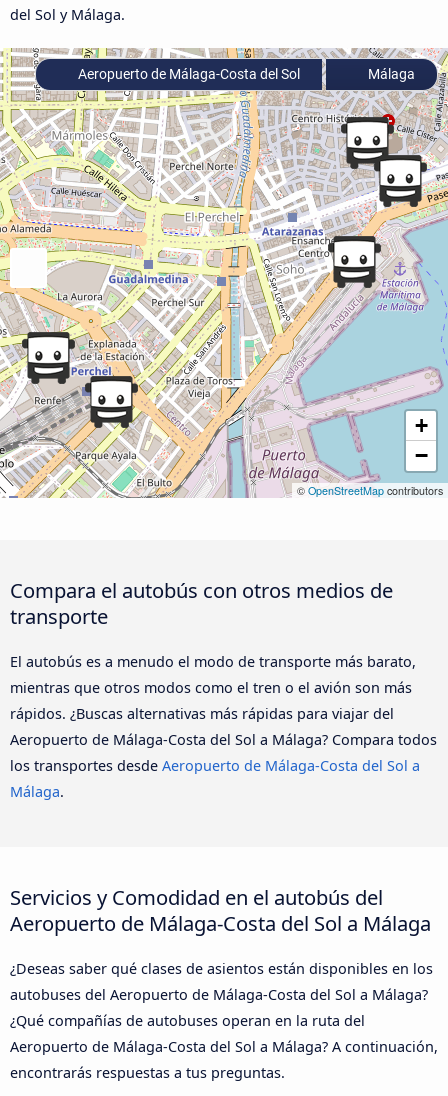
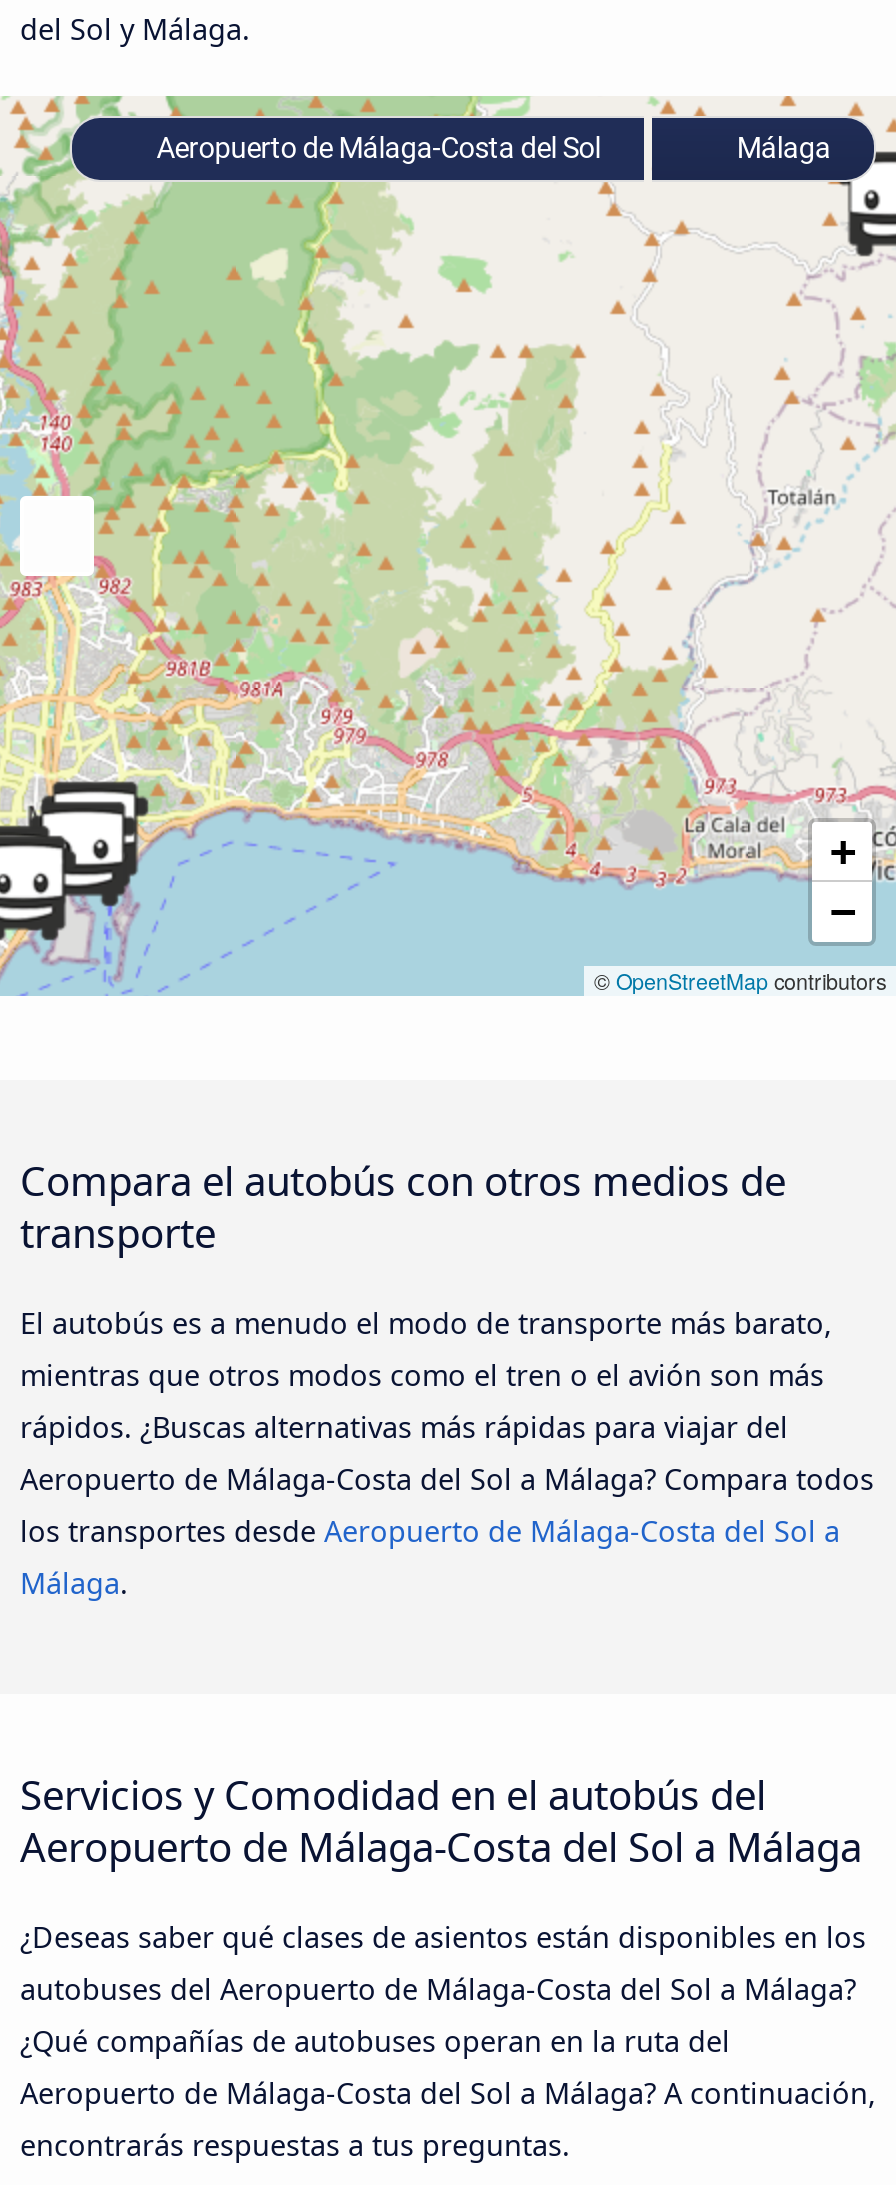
[3,47,445,499] [image] -> [6,94,890,998] [image]

